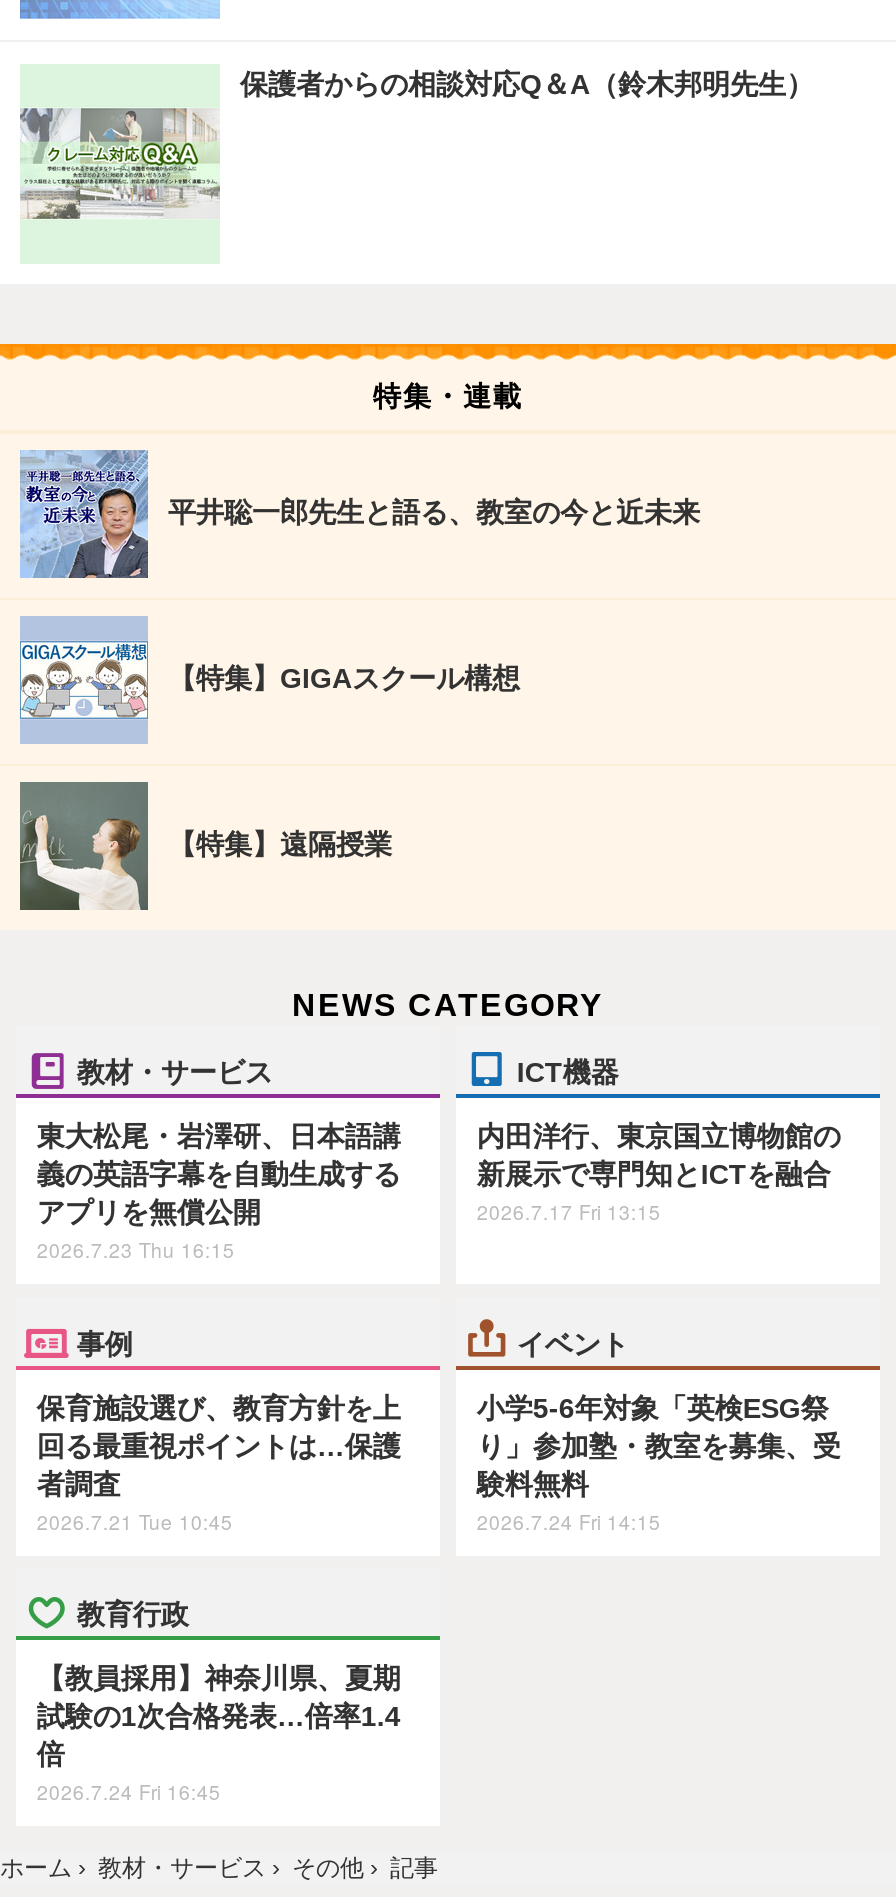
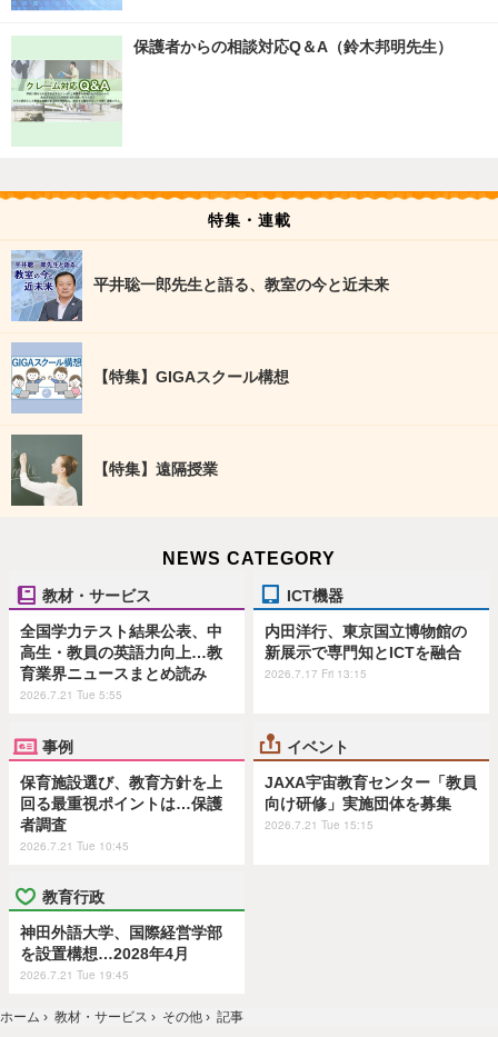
[37,1120,401,1264] 東大松尾・岩澤研、日本語講 | 義の英語字幕を自動生成する | アプリを無償公開 | 2026.7.23 Thu 16:15 -> [20,623,223,703] 全国学力テスト結果公表、中 | 高生・教員の英語力向上…教 | 育業界ニュースまとめ読み | 2026.7.21 Tue 5:55
[477,1391,841,1535] 小学5-6年対象「英検ESG祭 | り」参加塾・教室を募集、受 | 験料無料 | 2026.7.24 Fri 14:15 -> [265,773,477,832] JAXA宇宙教育センター「教員 | 向け研修」実施団体を募集 | 2026.7.21 Tue 15:15
[37,1663,401,1807] 【教員採用】神奈川県、夏期 | 試験の1次合格発表…倍率1.4 | 倍 | 2026.7.24 Fri 16:45 -> [20,924,223,983] 神田外語大学、国際経営学部 | を設置構想…2028年4月 | 2026.7.21 Tue 19:45

